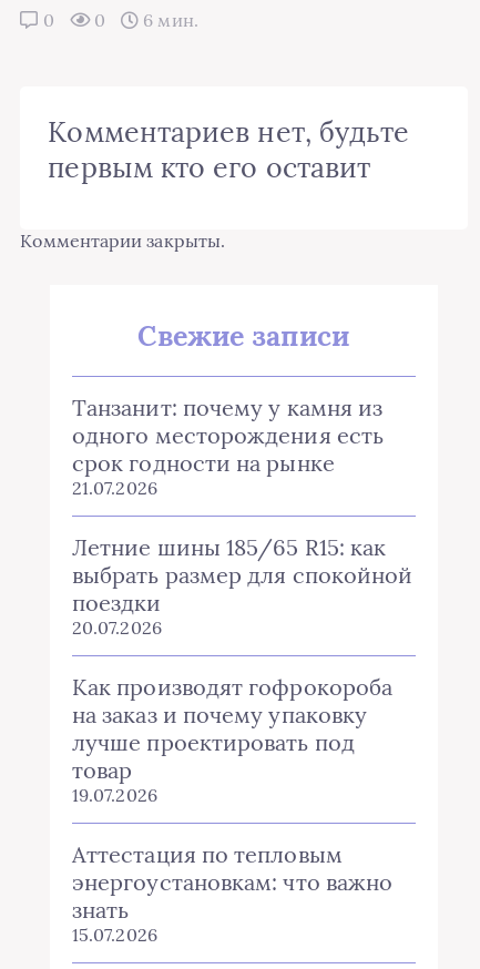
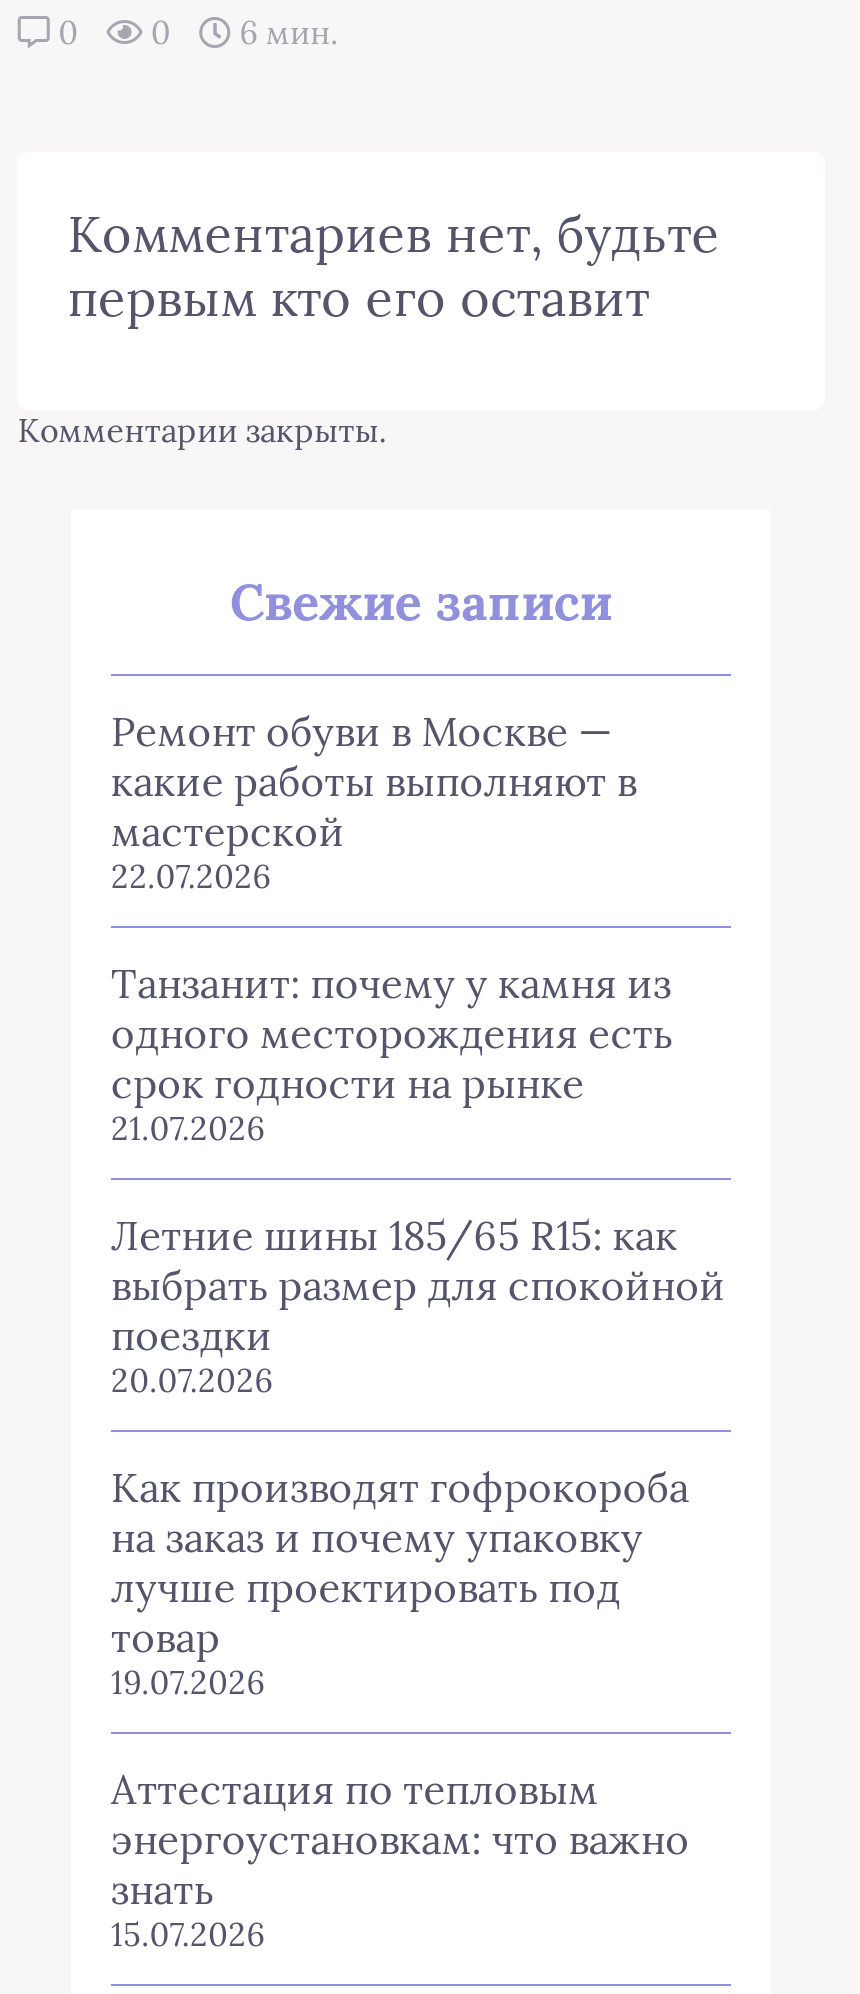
none -> [111,706,637,896] Ремонт обуви в Москве — | какие работы выполняют в | мастерской | 22.07.2026

